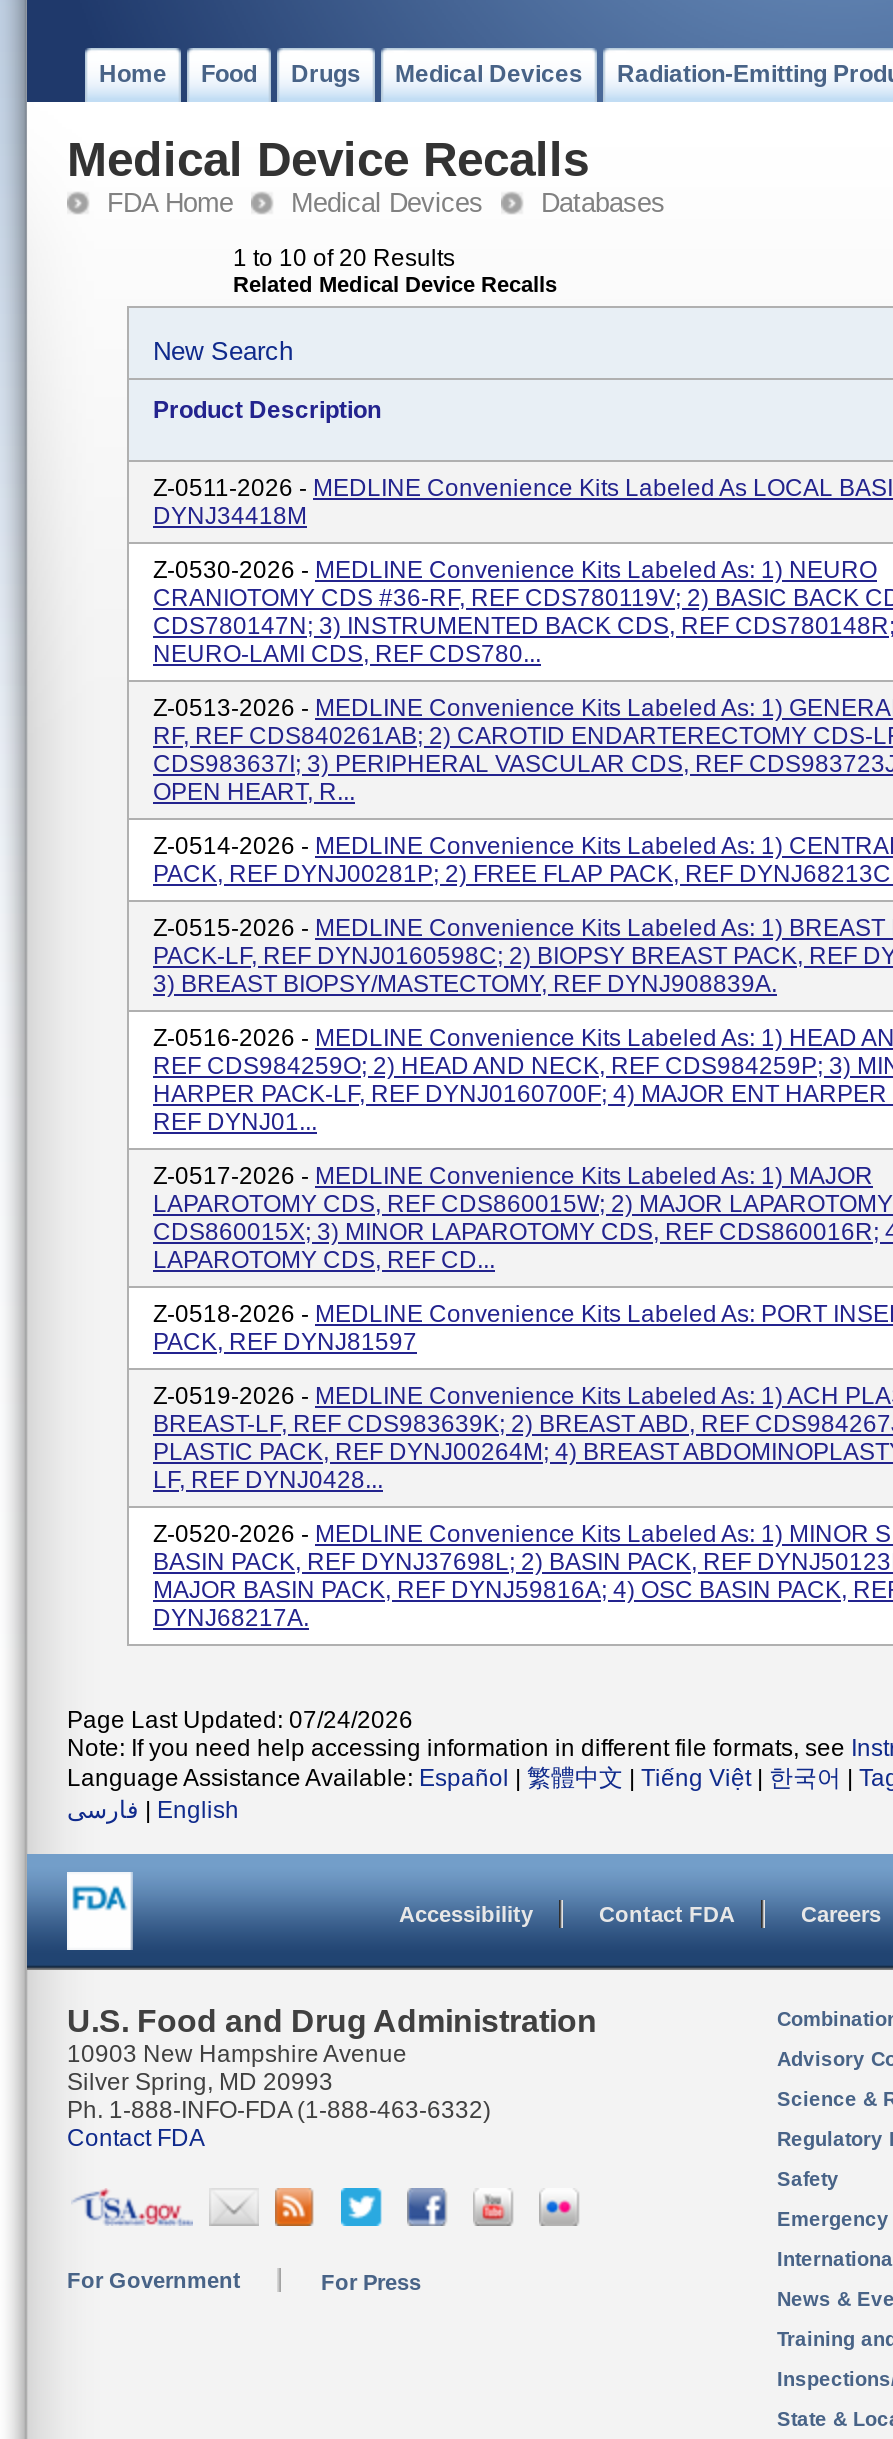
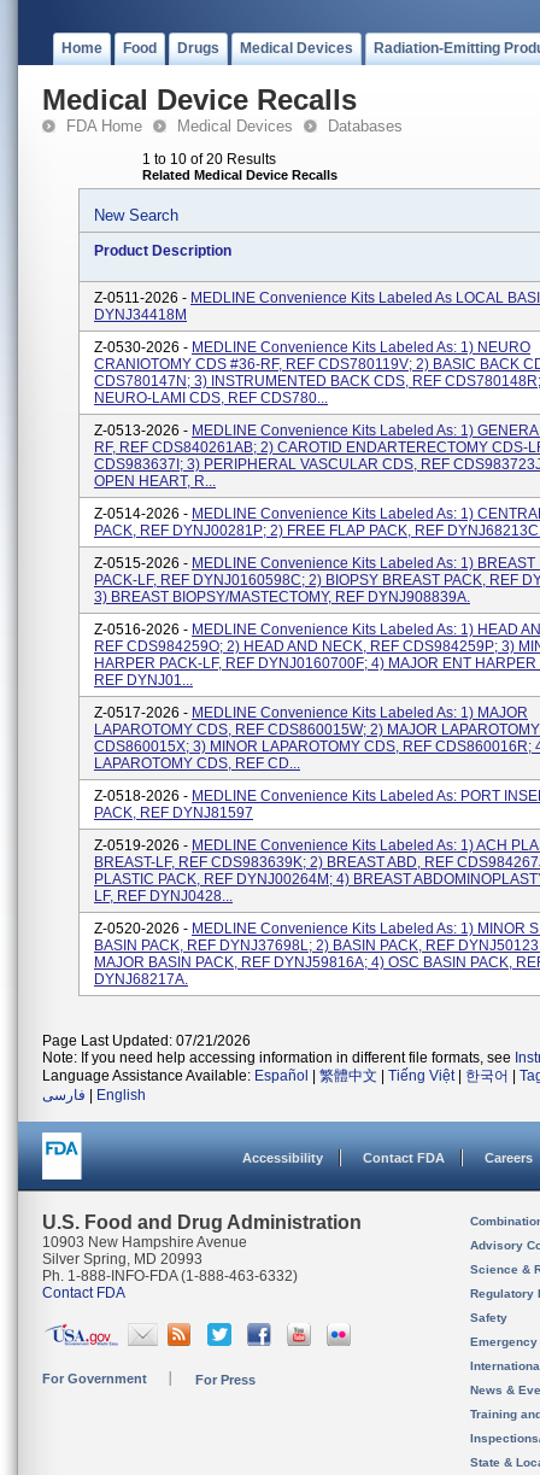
[67,1706,413,1734] Page Last Updated: 07/24/2026 -> [42,1032,251,1049] Page Last Updated: 07/21/2026

